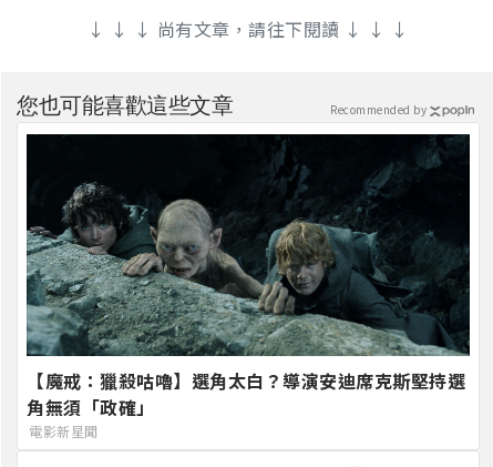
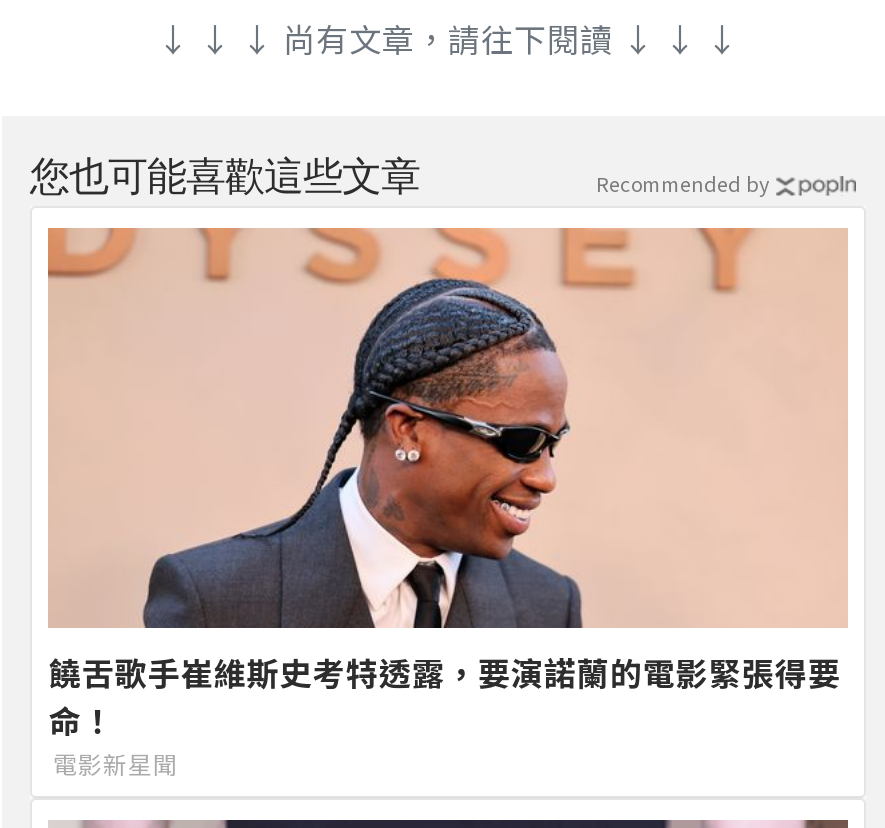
[25,133,471,420] [image] | 【魔戒：獵殺咕嚕】選角太白？導演安迪席克斯堅持選 | 角無須「政確」 -> [46,226,848,743] [image] | 饒舌歌手崔維斯史考特透露，要演諾蘭的電影緊張得要 | 命！

